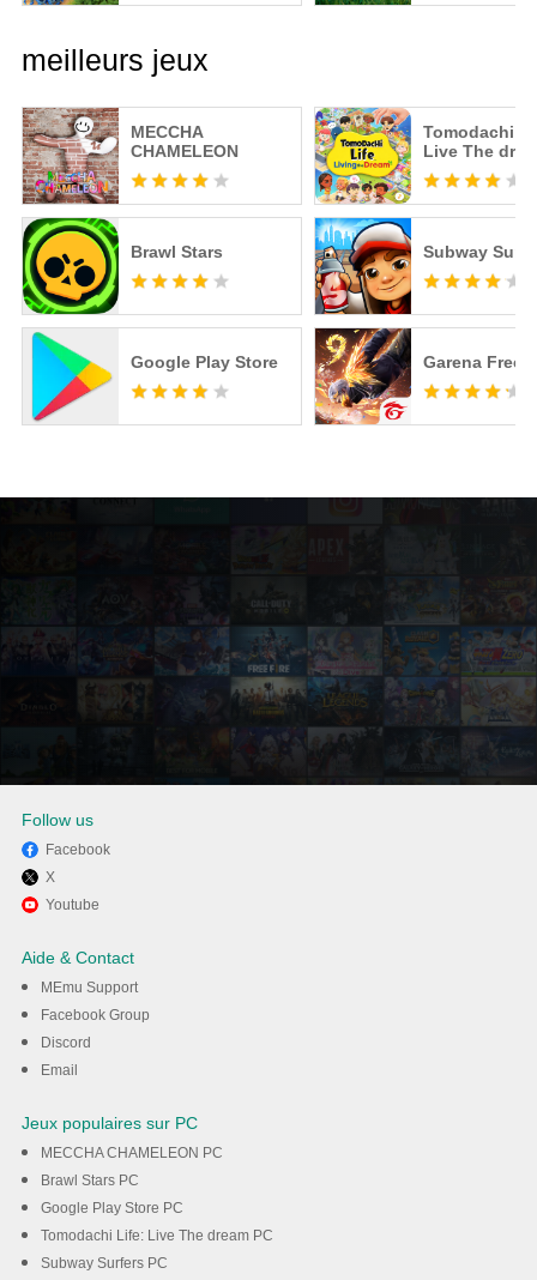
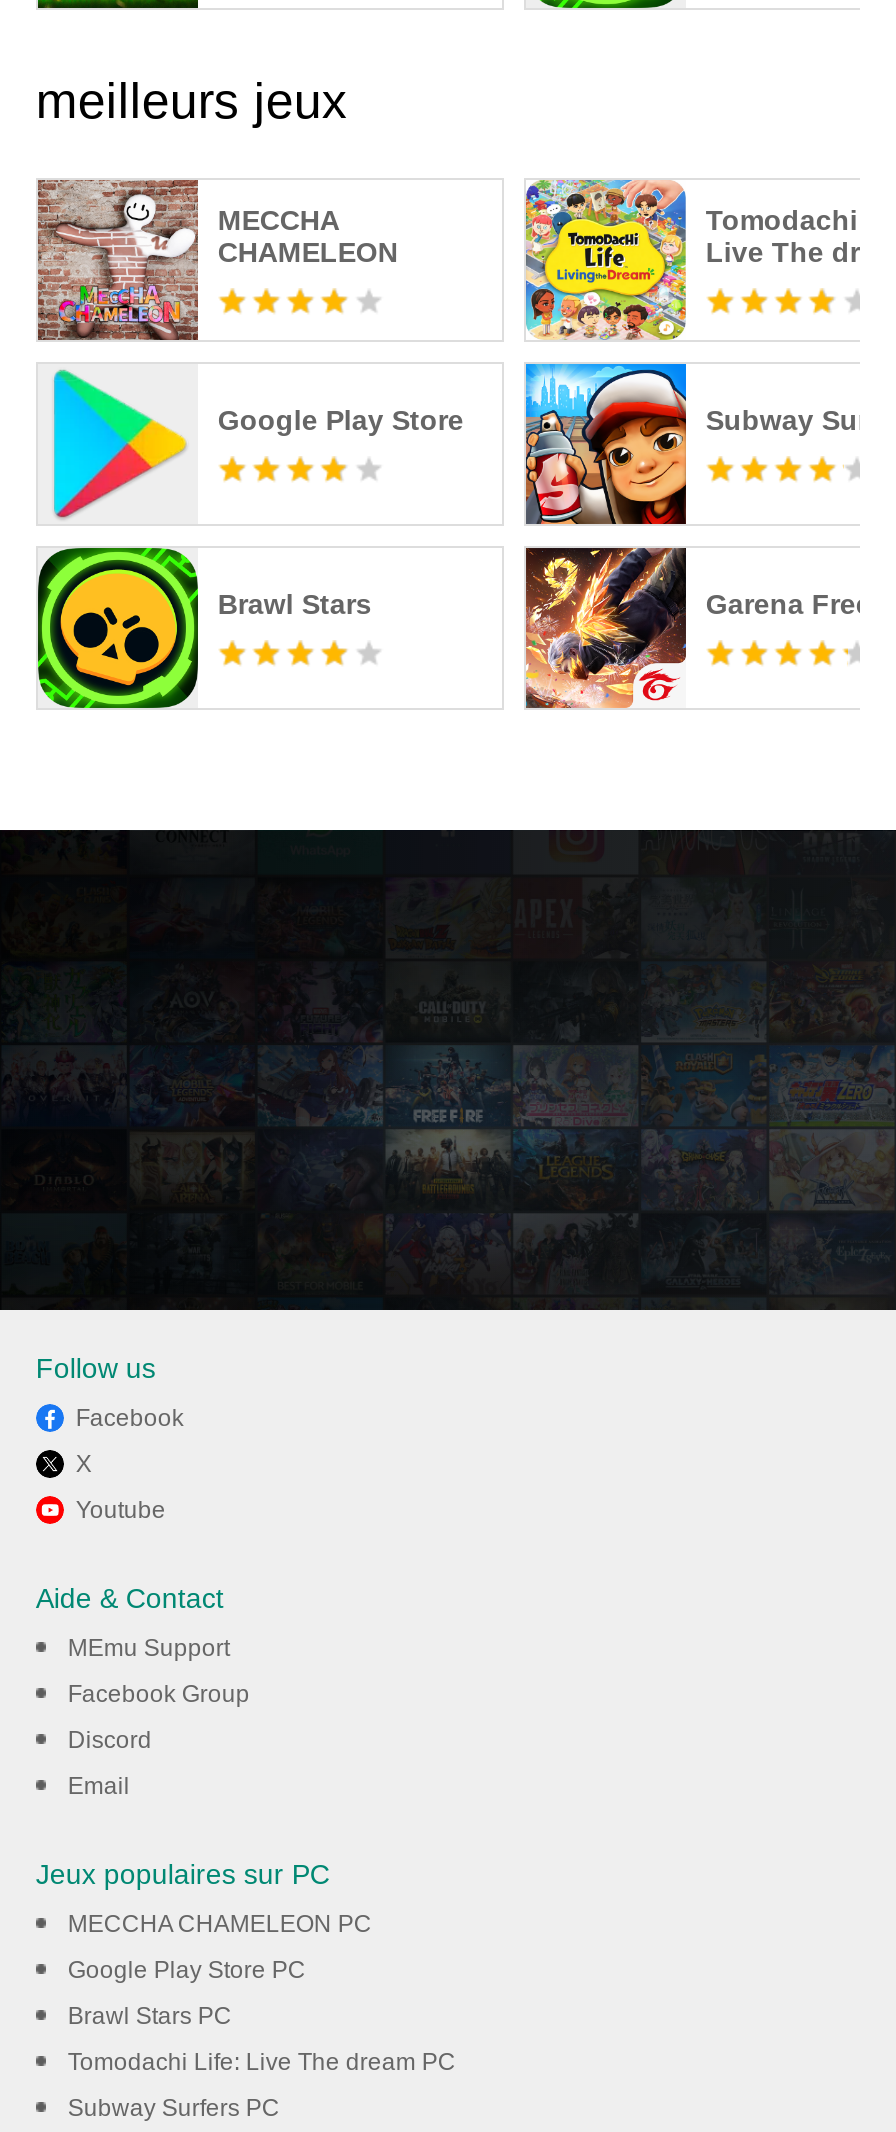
moved [22,217,223,315] -> [36,546,372,710]: [image] | Brawl Stars
moved [23,331,278,424] -> [38,364,464,524]: [image] | Google Play Store
moved [41,1173,139,1189] -> [68,2003,232,2031]: Brawl Stars PC
moved [41,1200,183,1217] -> [68,1957,306,1985]: Google Play Store PC

